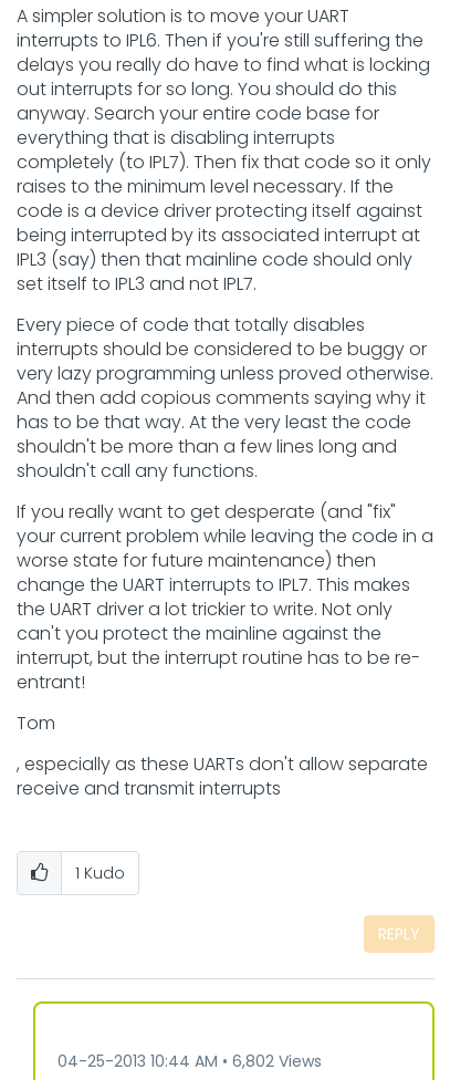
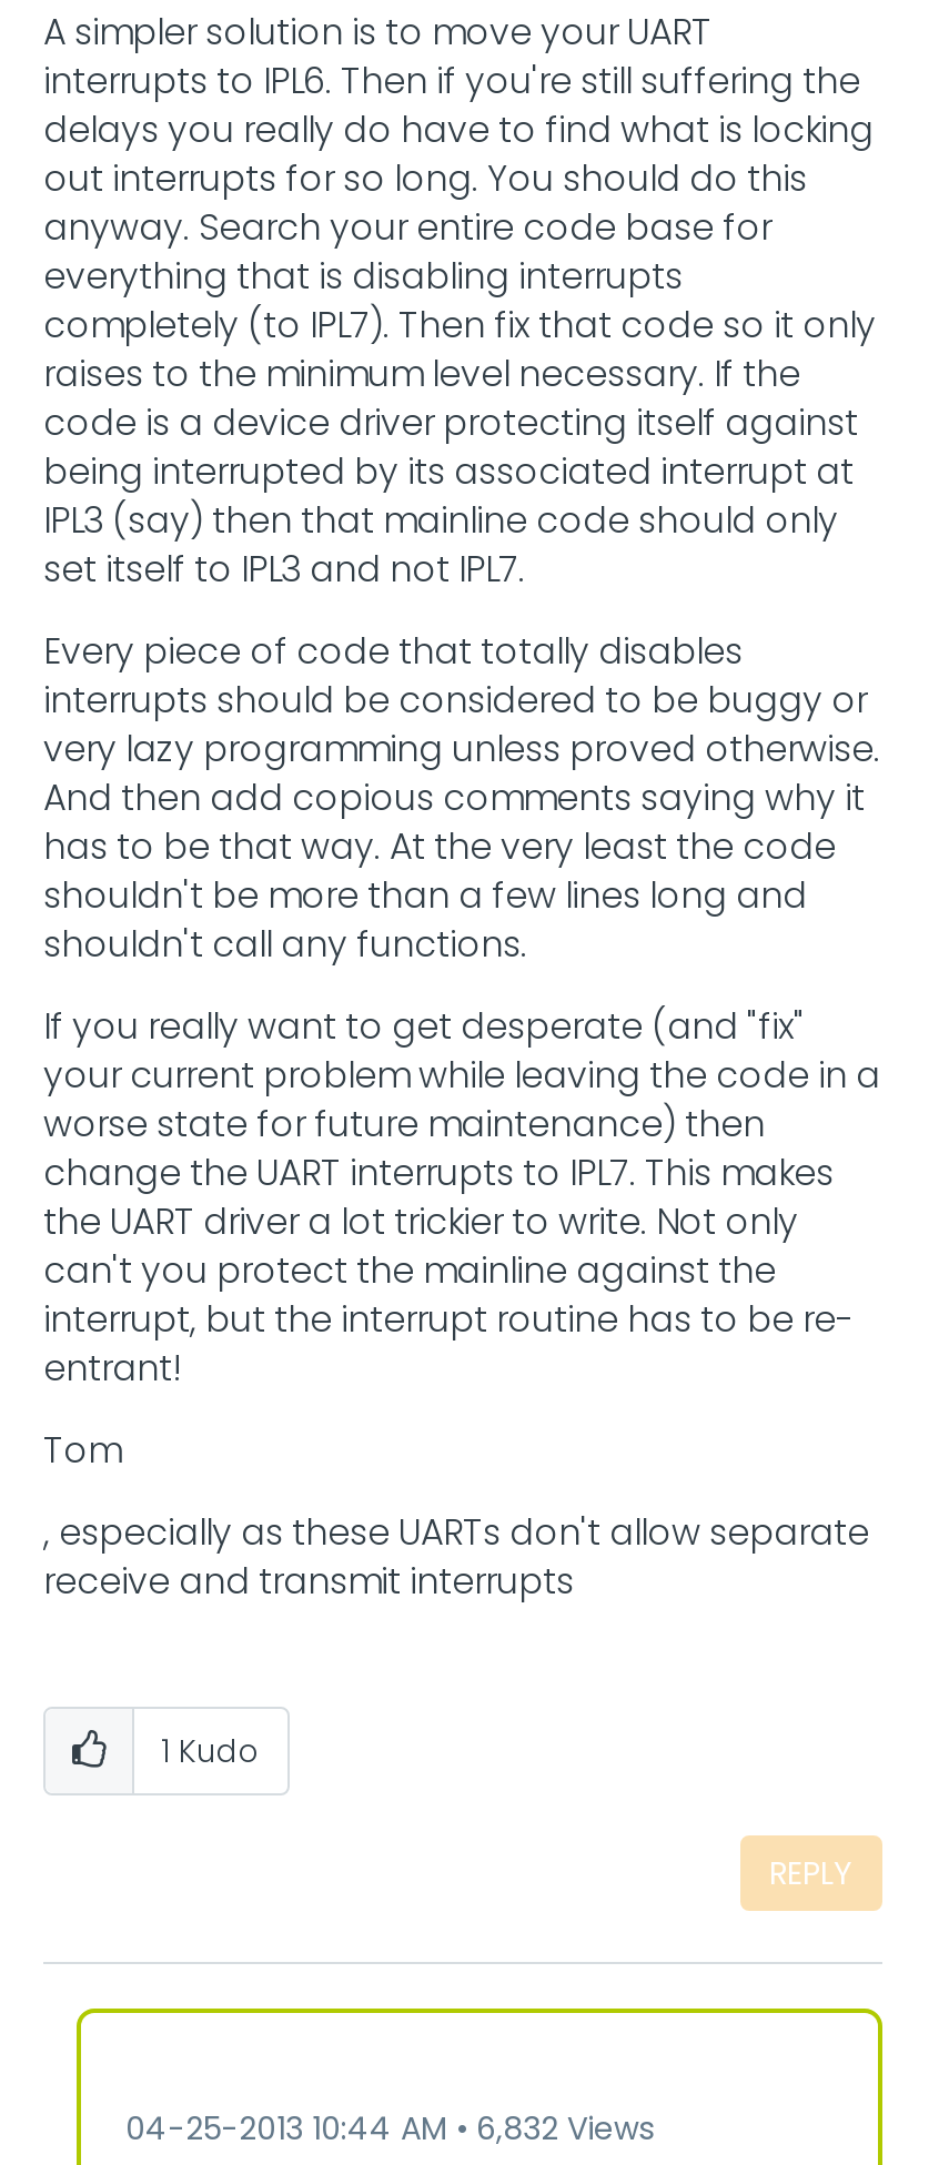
[57,1050,322,1072] 04-25-2013 10:44 AM 6,802 Views -> [125,2105,654,2149] 04-25-2013 10:44 AM 6,832 Views

